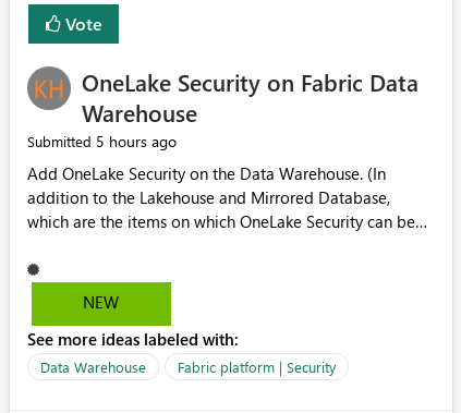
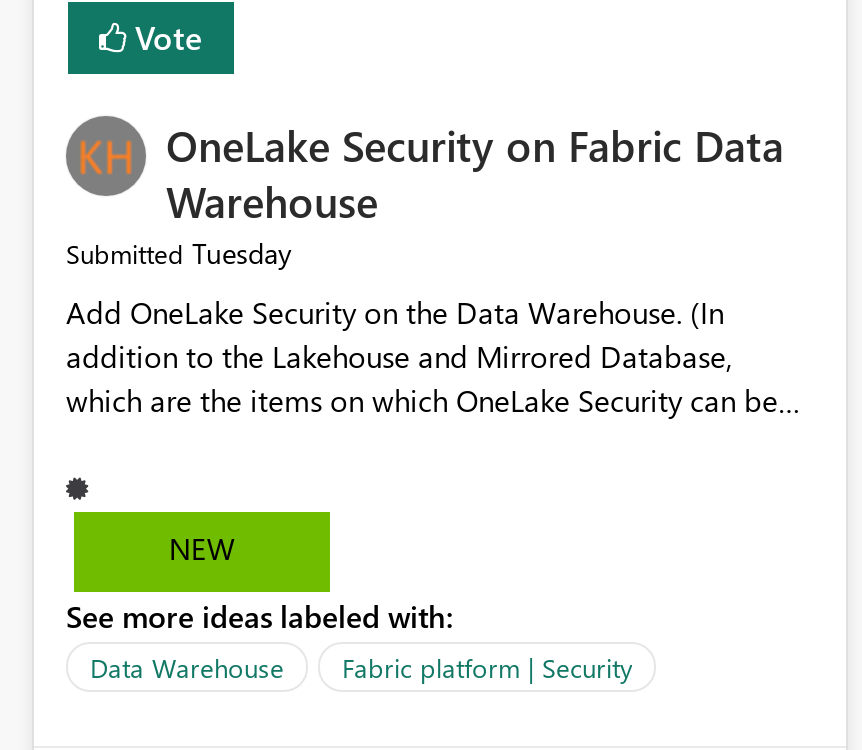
[27,131,177,152] Submitted 5 hours ago -> [66,235,292,273] Submitted Tuesday

